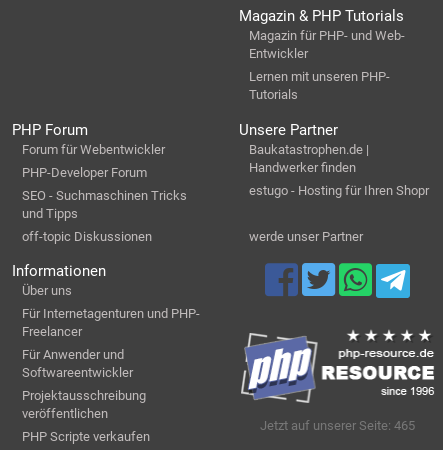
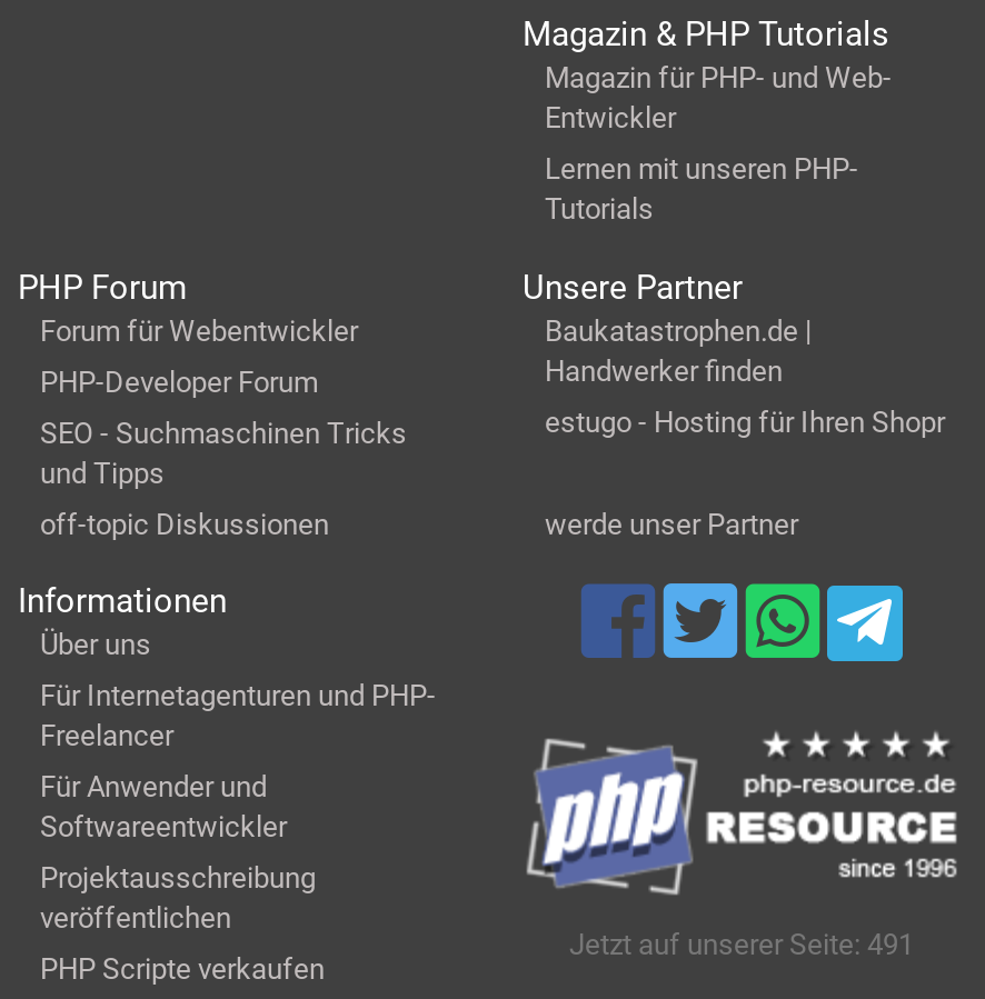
[260,418,415,433] Jetzt auf unserer Seite: 465 -> [569,928,914,962] Jetzt auf unserer Seite: 491

